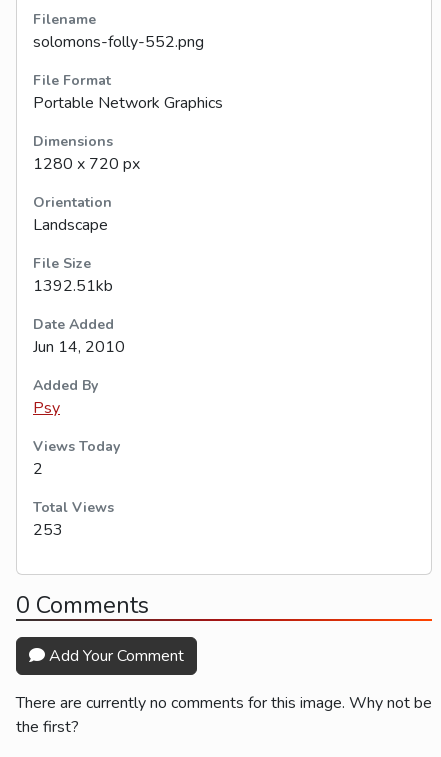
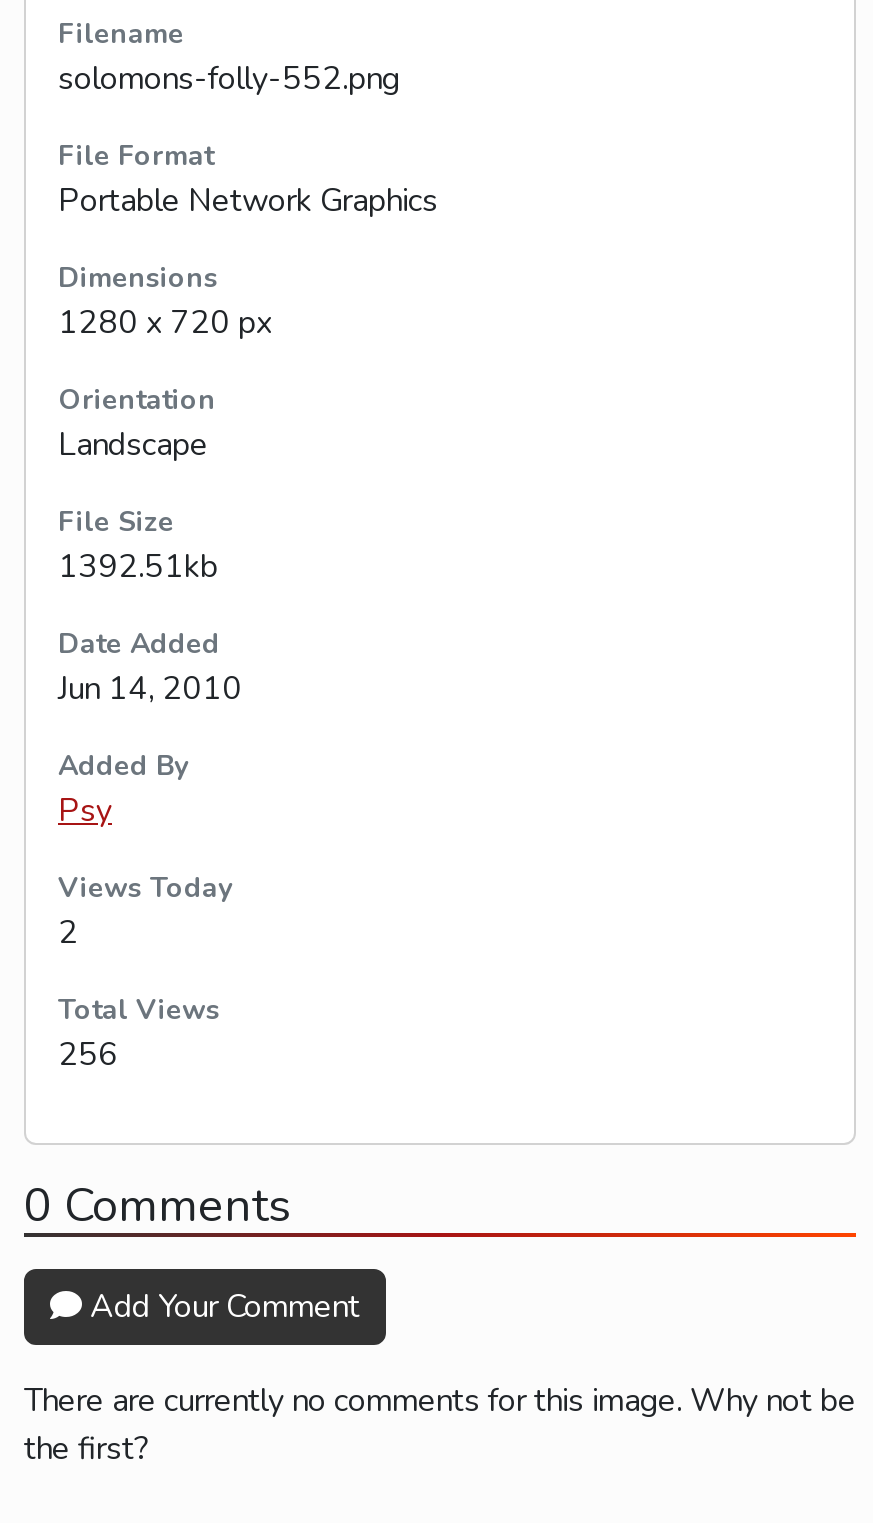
[33,519,63,541] 253 -> [58,1033,118,1077] 256

